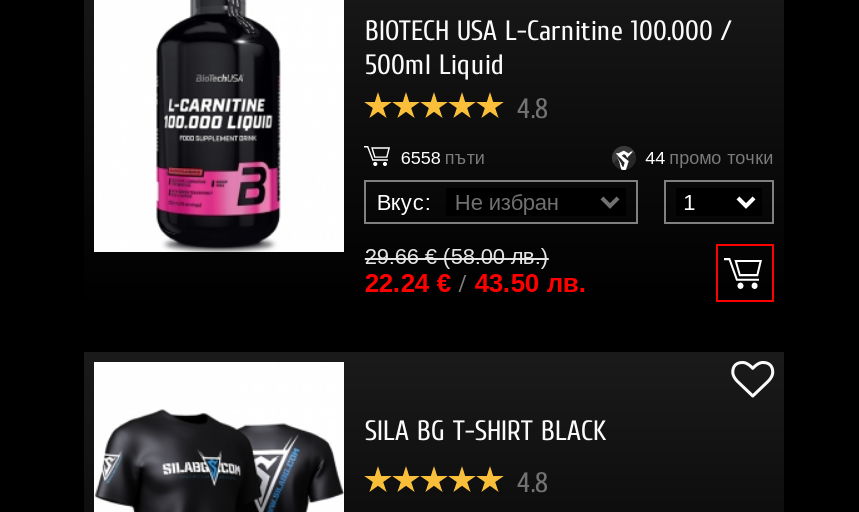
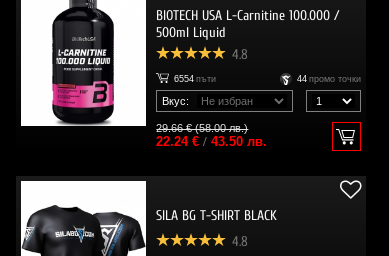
[401,148,485,168] 6558 пъти -> [174,74,216,84] 6554 пъти

